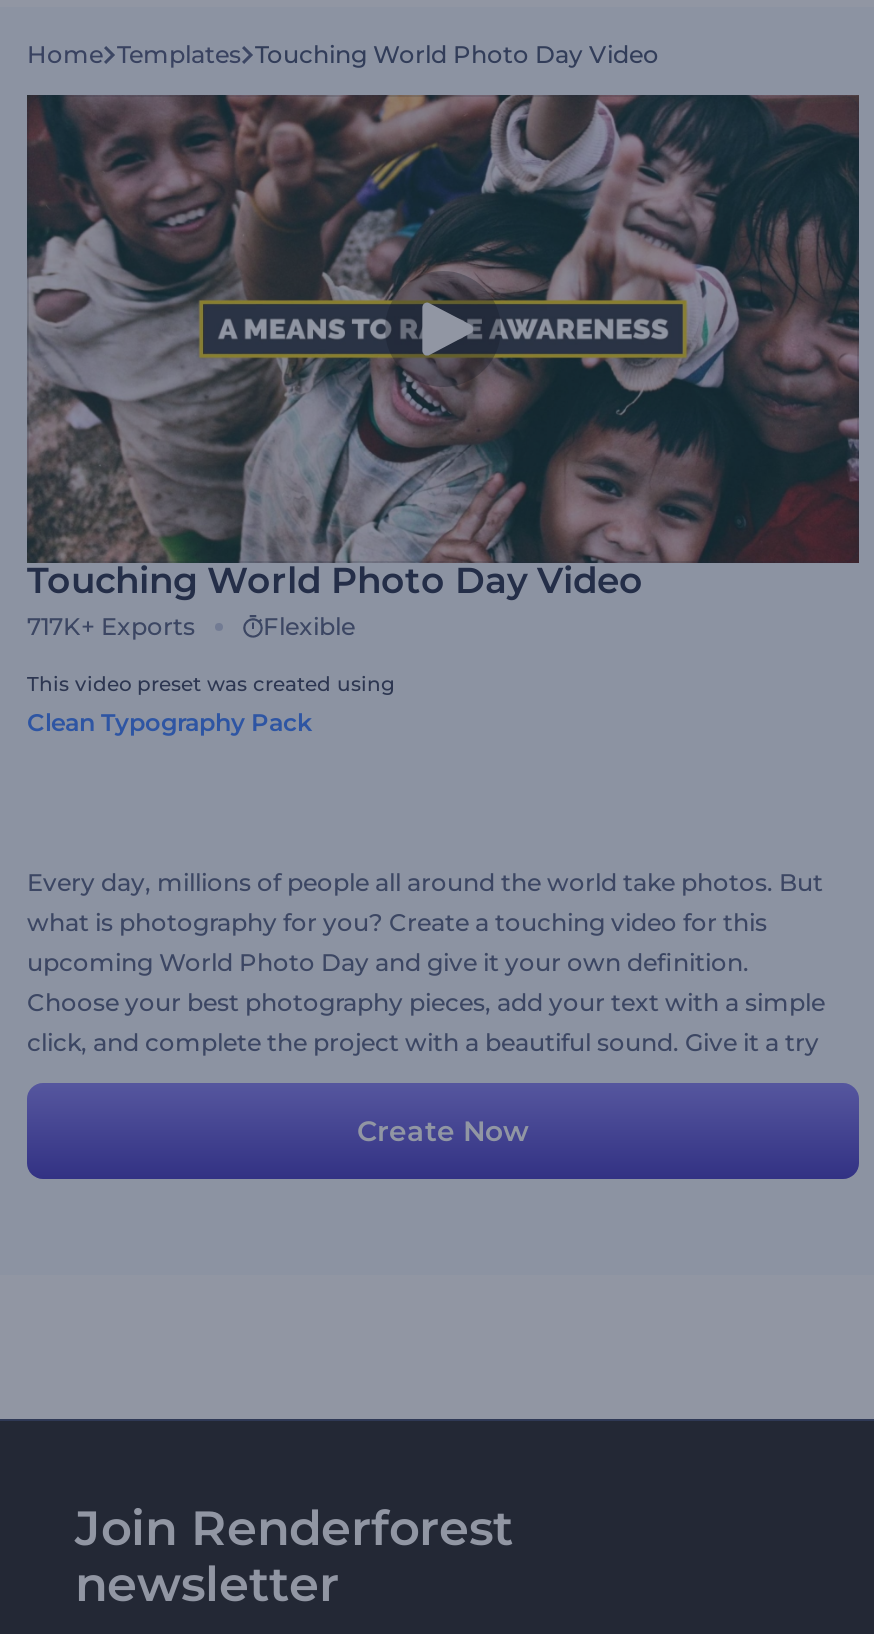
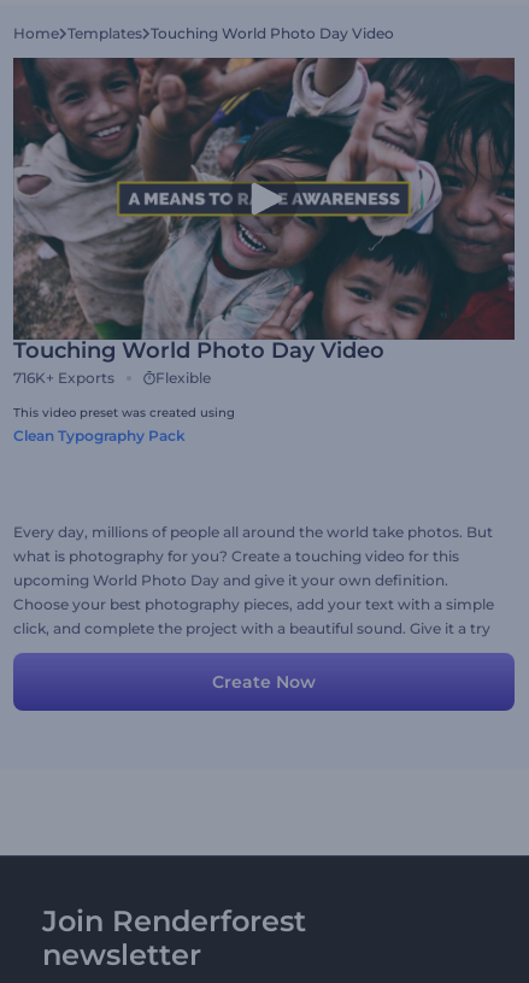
[27,611,195,641] 717K+ Exports -> [13,369,114,387] 716K+ Exports

